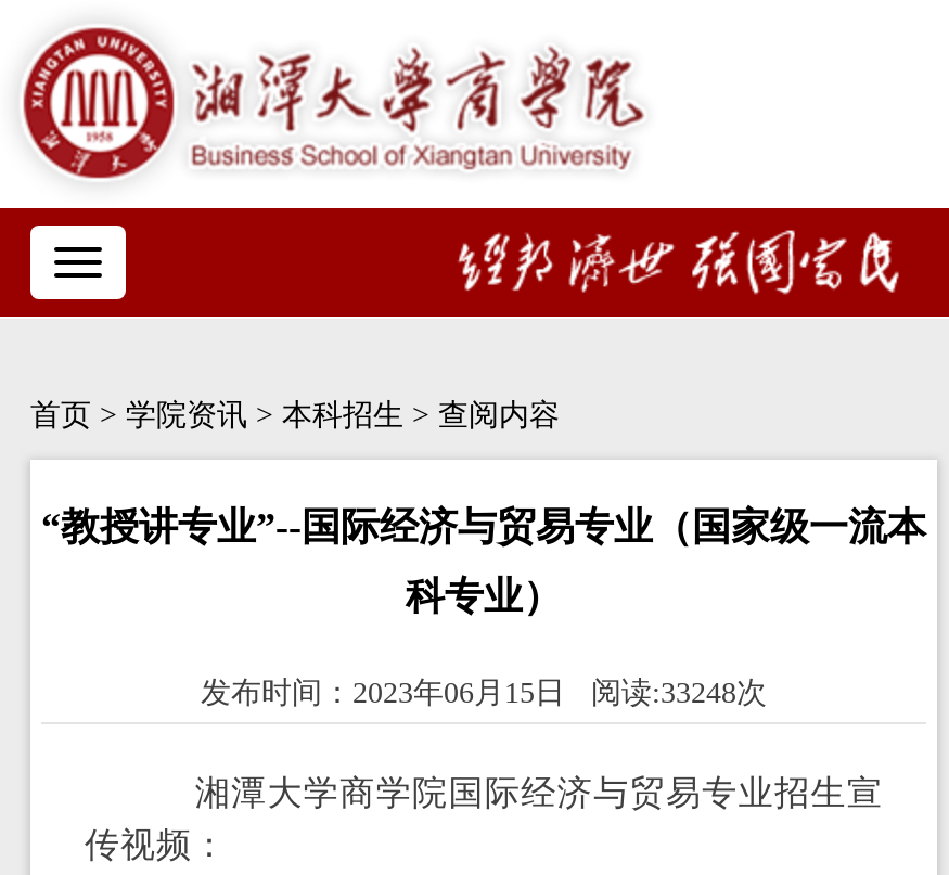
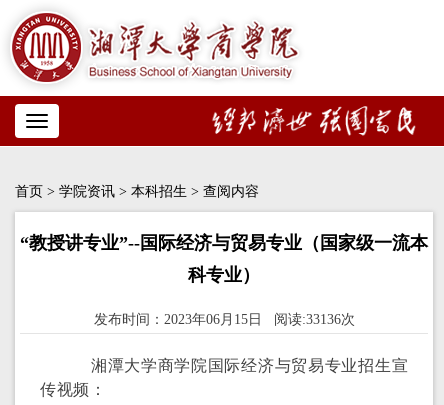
[201,677,767,709] 发布时间：2023年06月15日 阅读:33248次 -> [93,312,354,327] 发布时间：2023年06月15日 阅读:33136次

